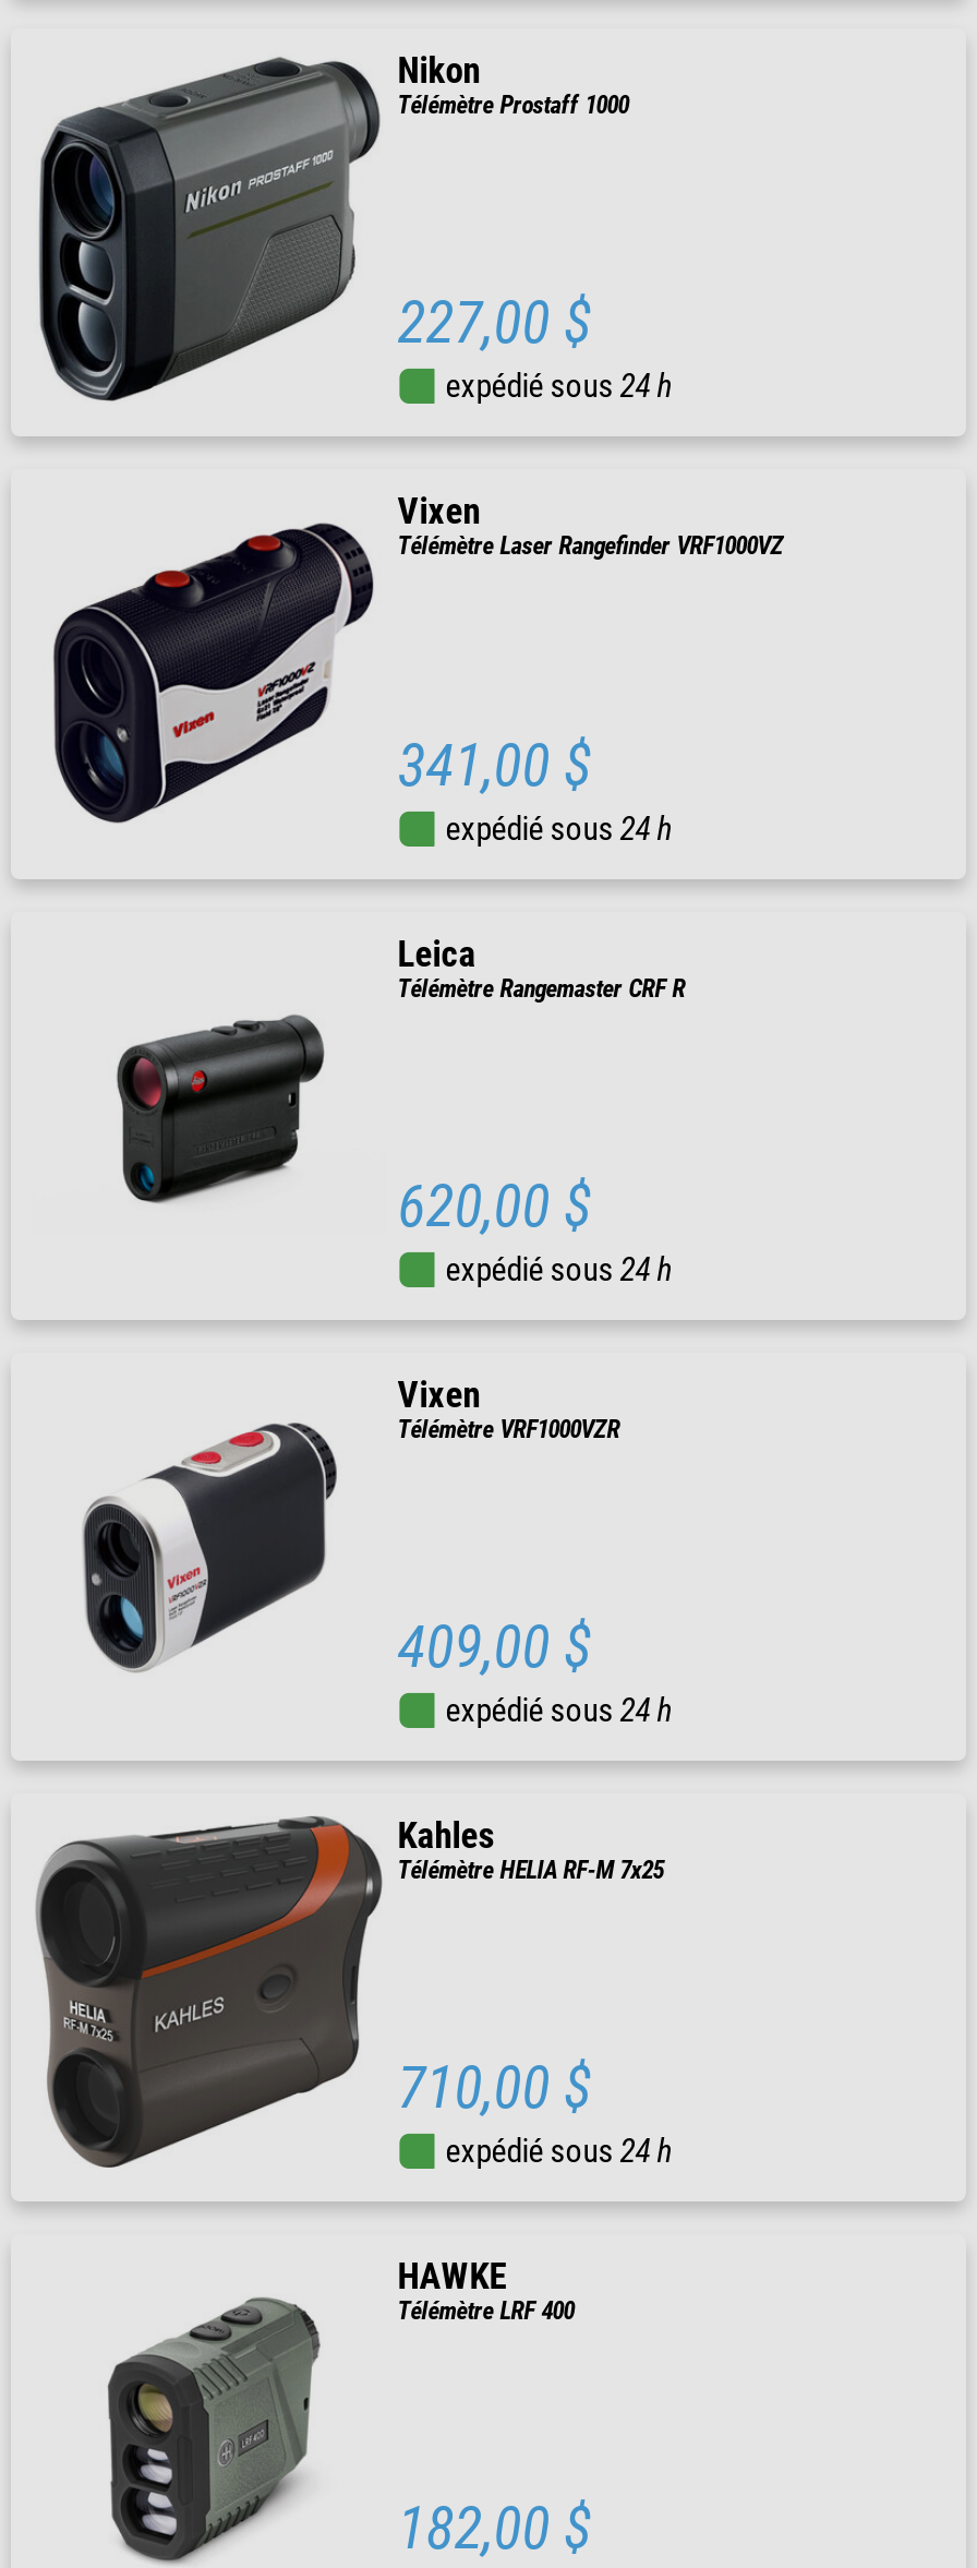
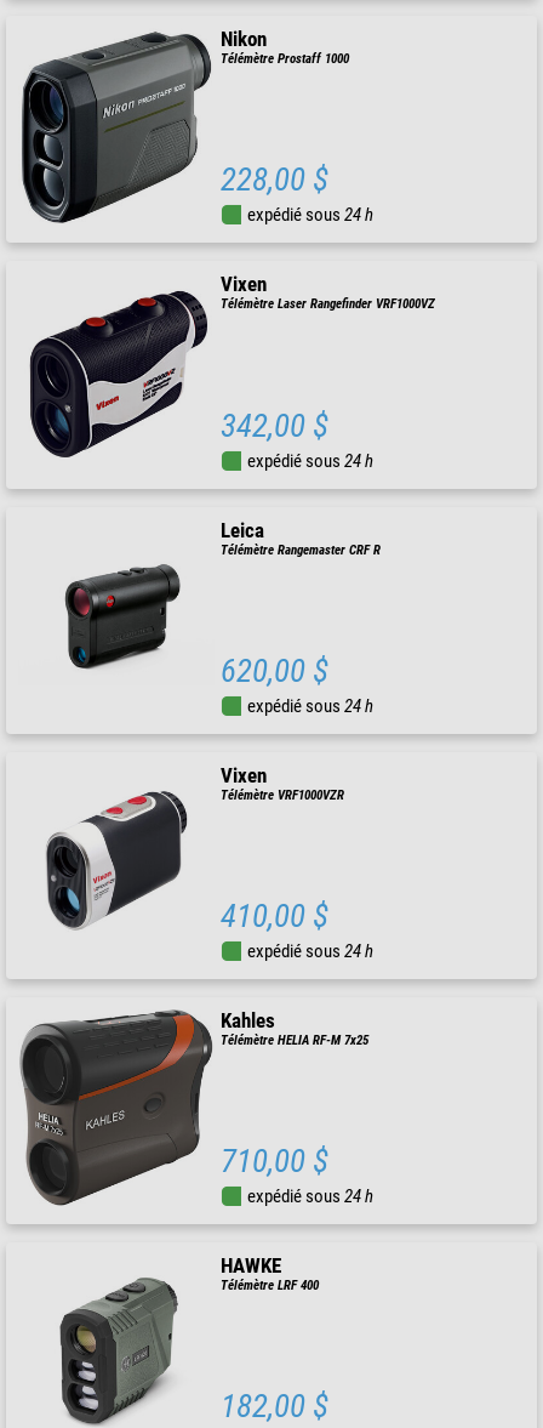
[397,289,591,359] 227,00 $ -> [221,161,329,199] 228,00 $
[397,730,591,800] 341,00 $ -> [221,406,329,445] 342,00 $
[397,1612,591,1682] 409,00 $ -> [221,896,329,935] 410,00 $

